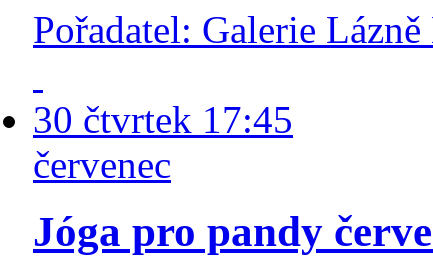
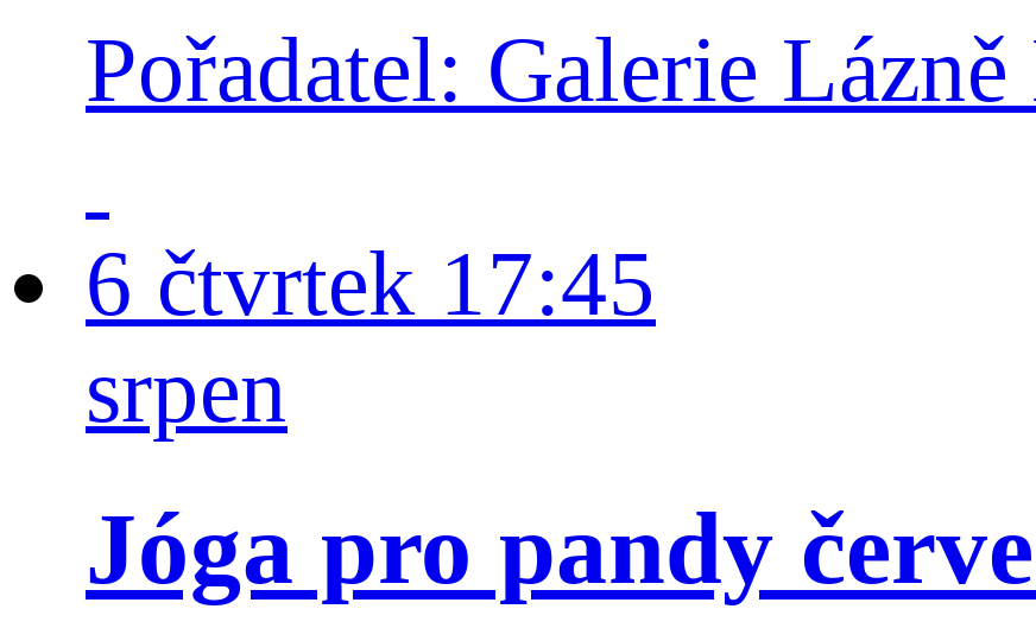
[33,98,293,186] 30 čtvrtek 17:45 | červenec -> [86,232,656,441] 6 čtvrtek 17:45 | srpen

